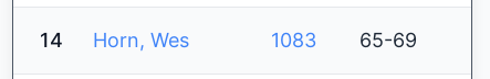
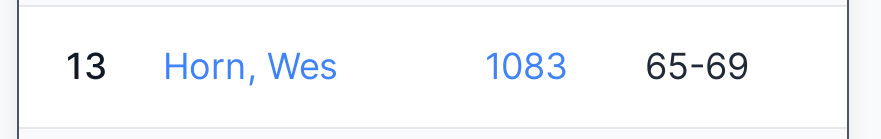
[39,29,189,52] 14 Horn, Wes -> [66,45,337,87] 13 Horn, Wes

